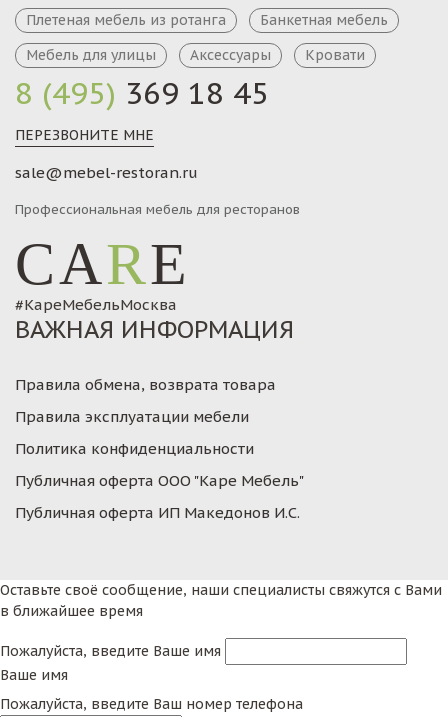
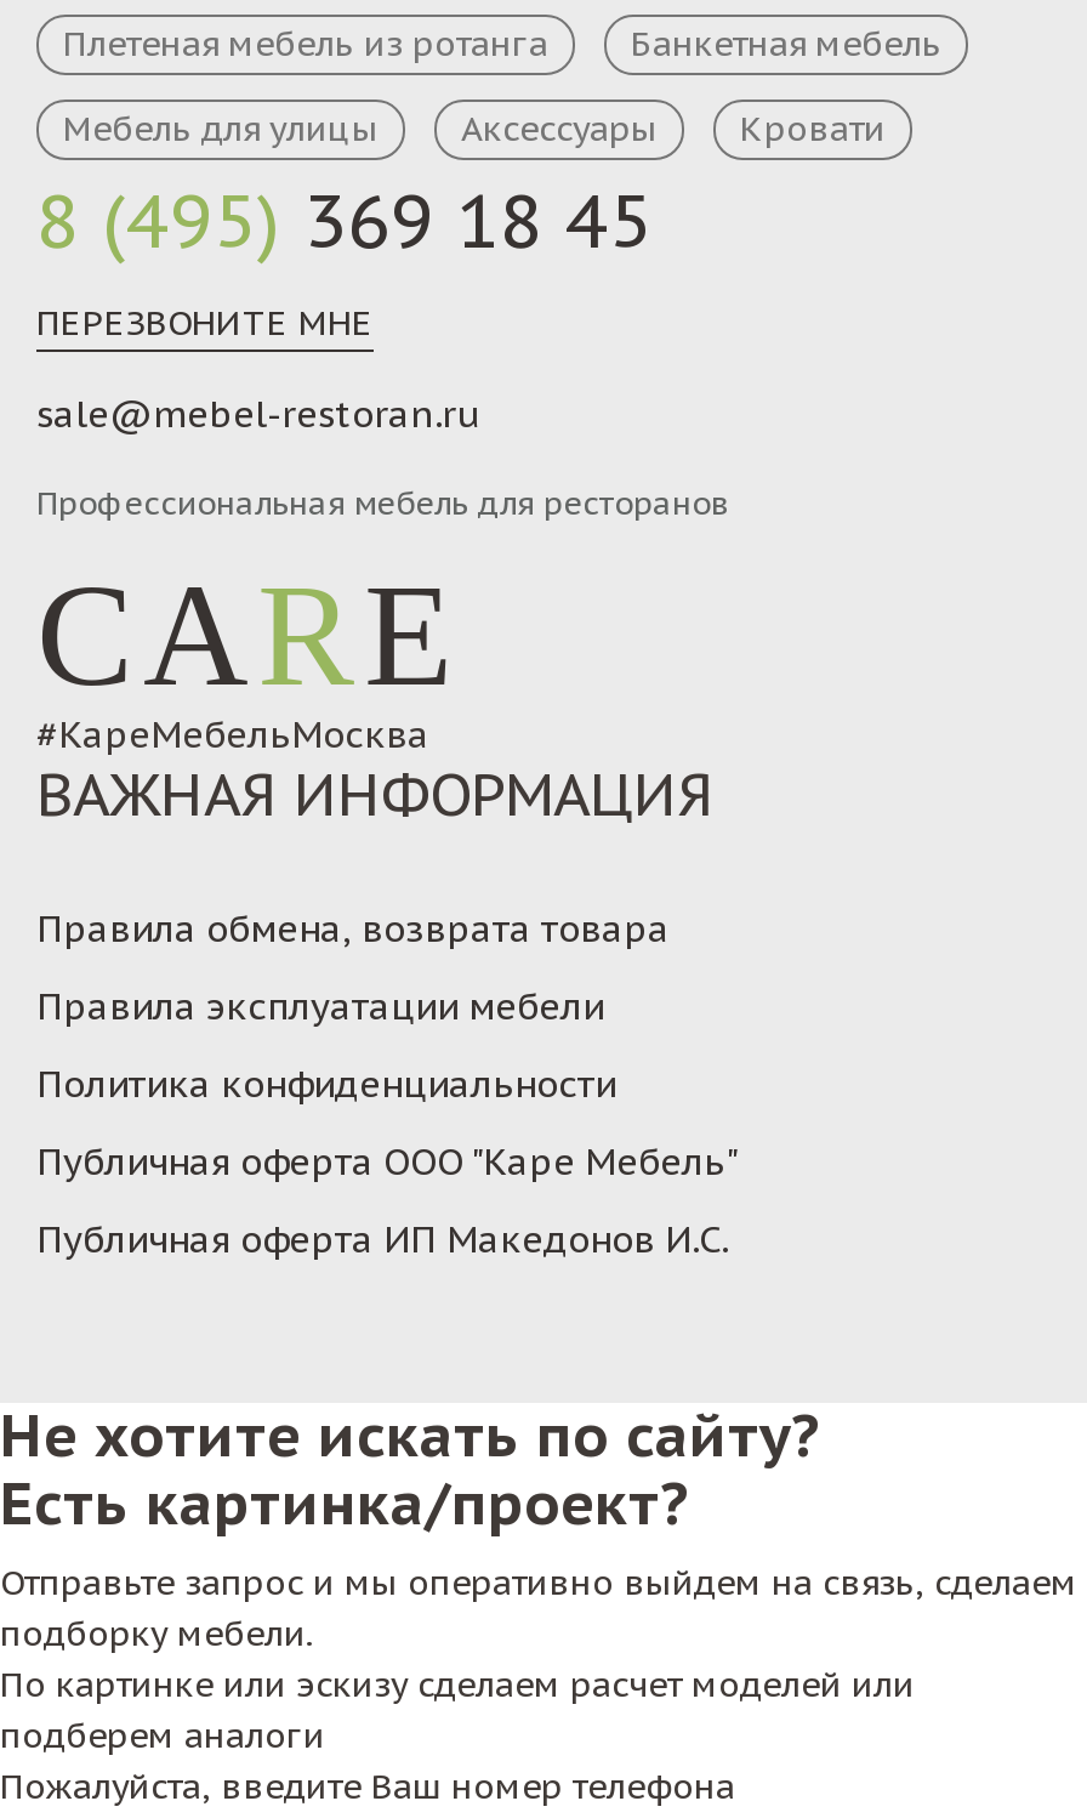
[0,581,442,684] Оставьте своё сообщение, наши специалисты свяжутся с Вами | в ближайшее время | Пожалуйста, введите Ваше имя | Ваше имя -> [0,1399,1077,1758] Не хотите искать по сайту? | Есть картинка/проект? | Отправьте запрос и мы оперативно выйдем на связь, сделаем | подборку мебели. | По картинке или эскизу сделаем расчет моделей или | подберем аналоги

